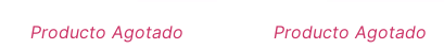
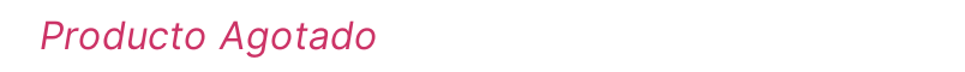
[273,21,426,42] Producto Agotado -> none

